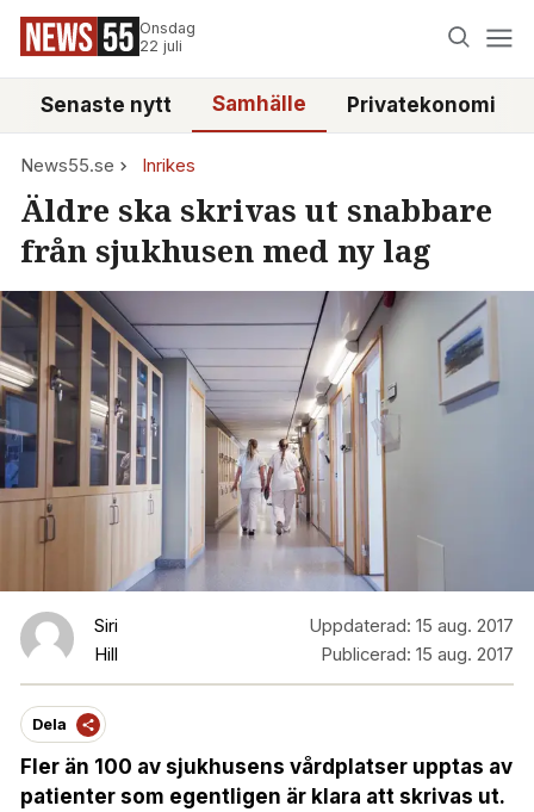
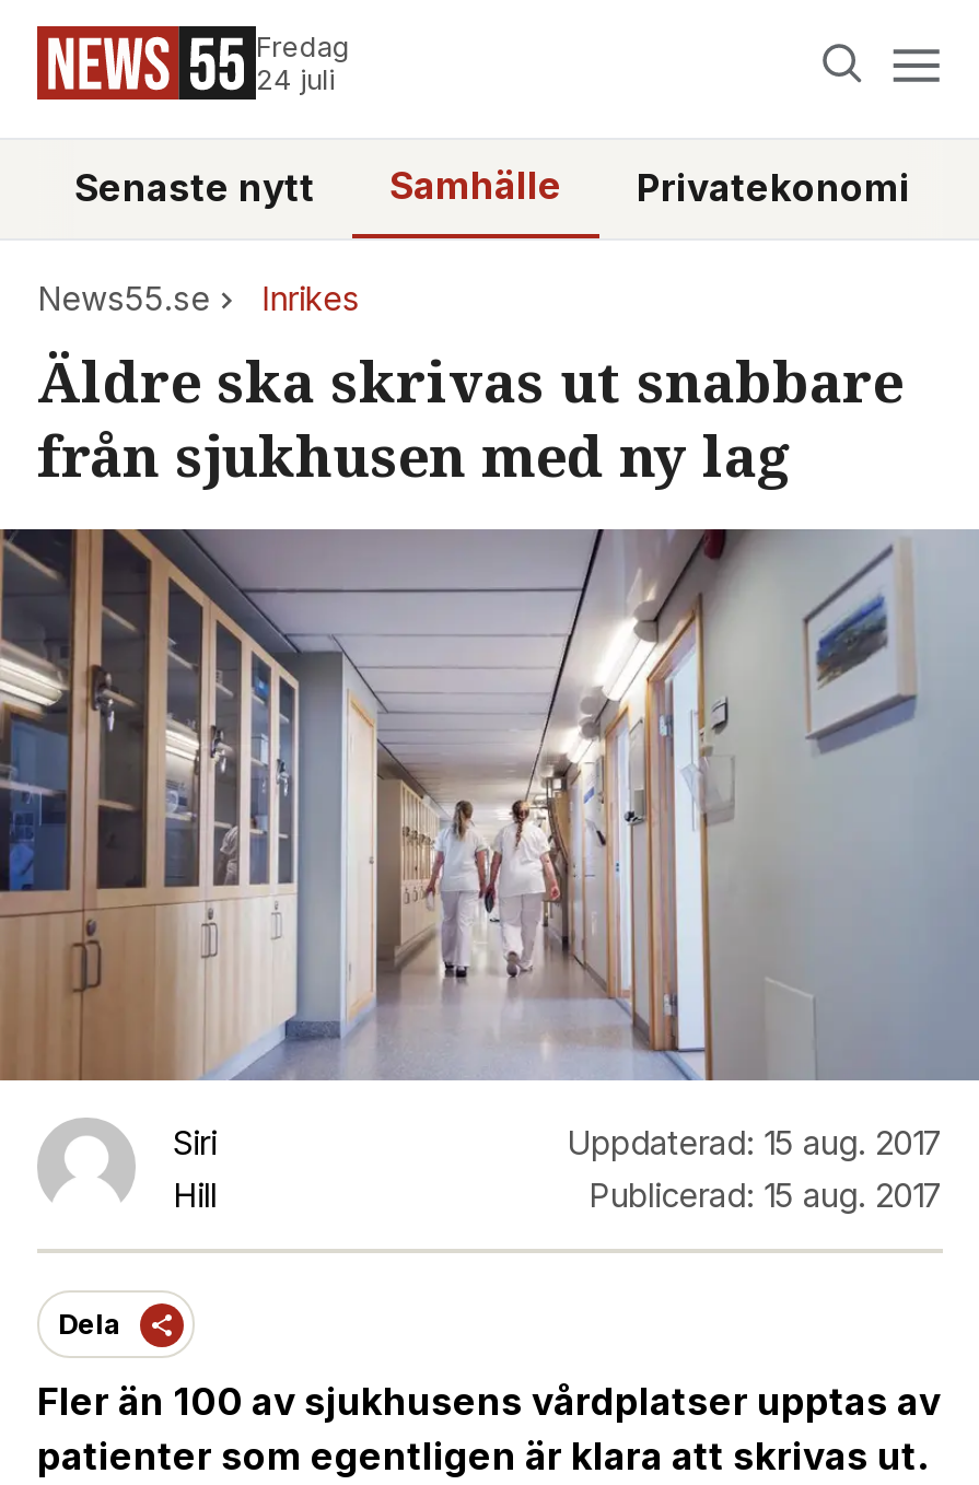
[139,19,195,55] Onsdag | 22 juli -> [256,31,350,96] Fredag | 24 juli

